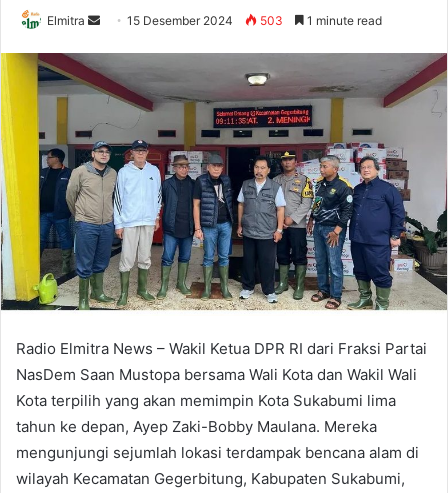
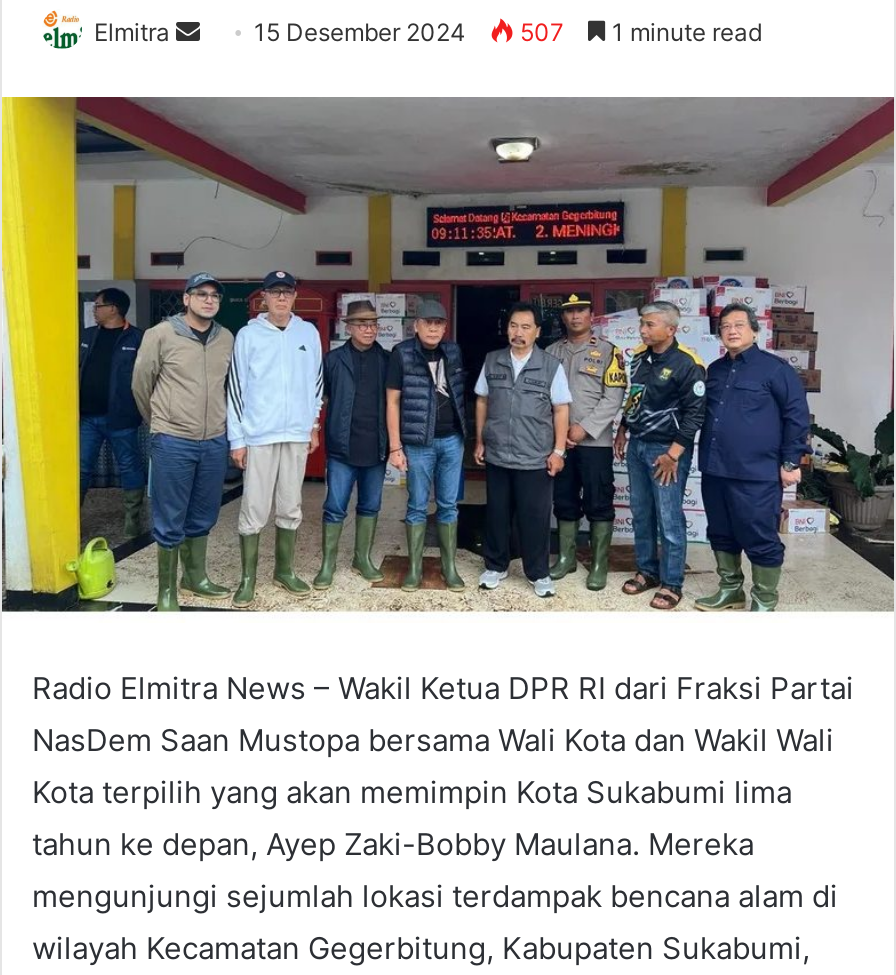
[257,13,283,28] 503 -> [514,16,564,46] 507

